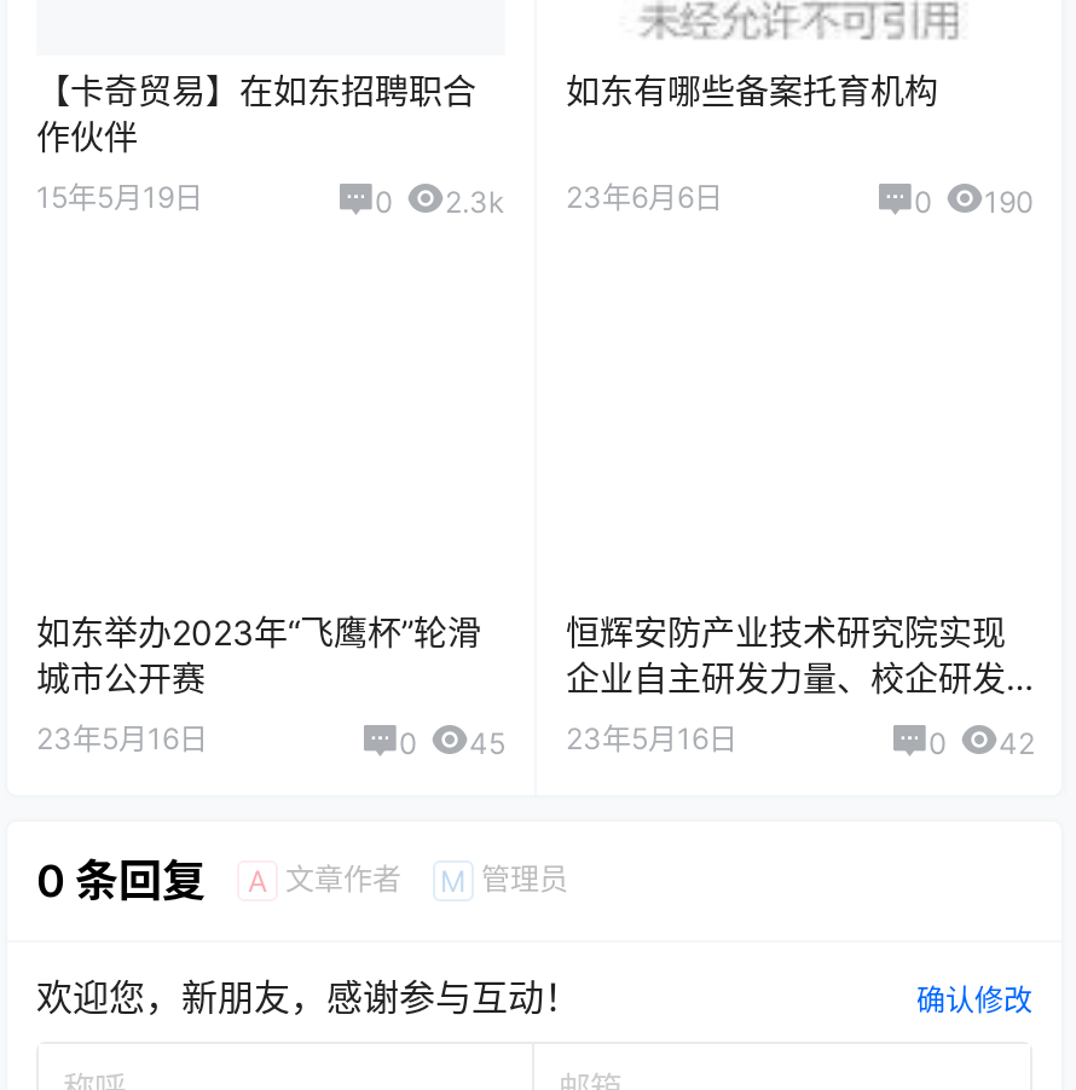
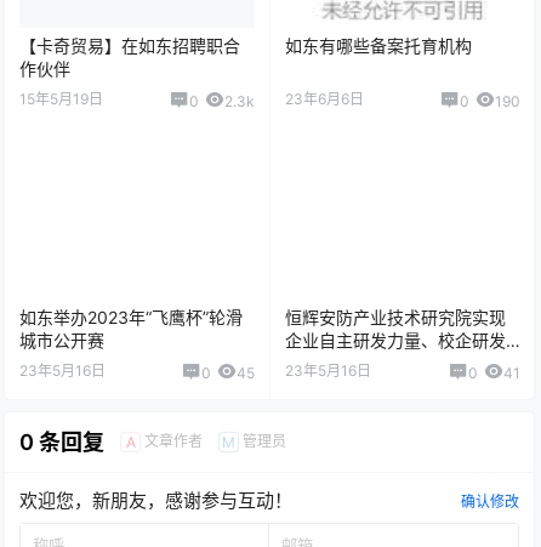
[999,724,1035,760] 42 -> [503,363,520,381] 41

